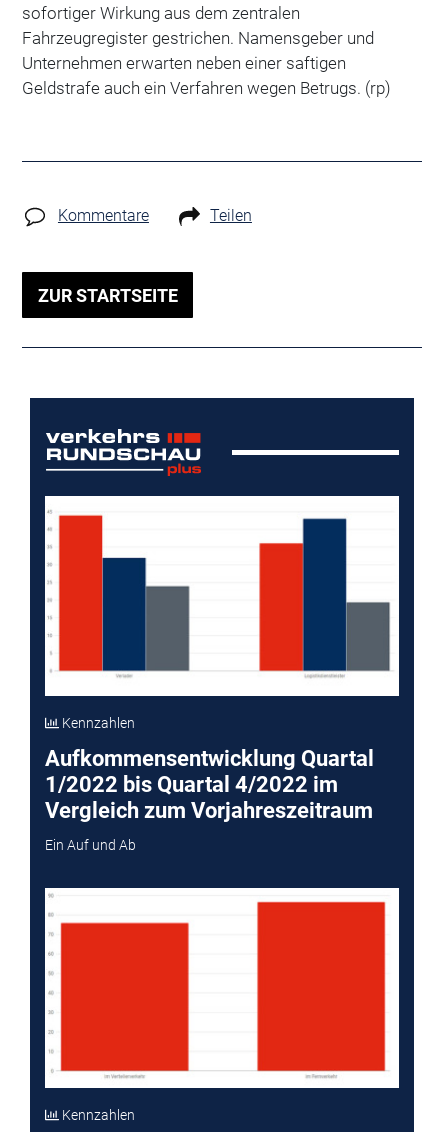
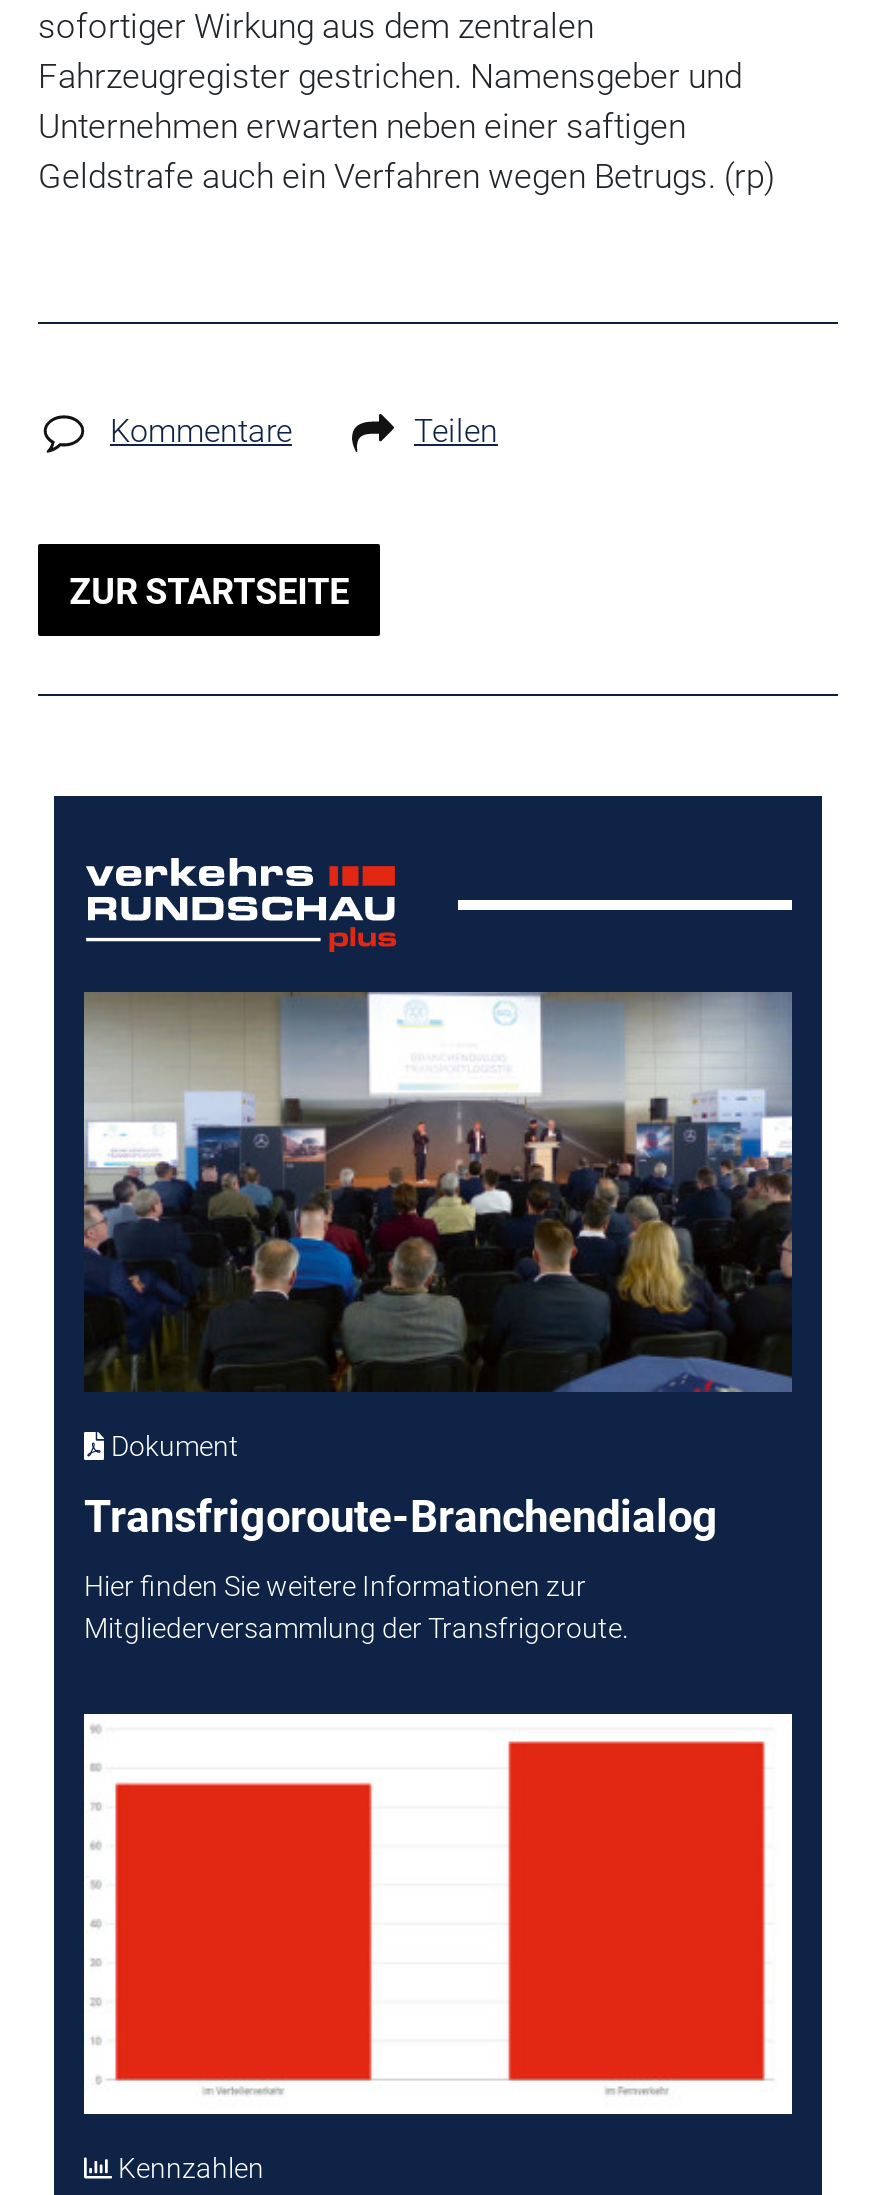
[44,495,400,731] [image] | Kennzahlen -> [84,992,792,1463] [image] | Dokument
[45,746,374,823] Aufkommensentwicklung Quartal | 1/2022 bis Quartal 4/2022 im | Vergleich zum Vorjahreszeitraum -> [84,1493,718,1543] Transfrigoroute-Branchendialog
[45,837,136,853] Ein Auf und Ab -> [84,1570,628,1644] Hier finden Sie weitere Informationen zur | Mitgliederversammlung der Transfrigoroute.

